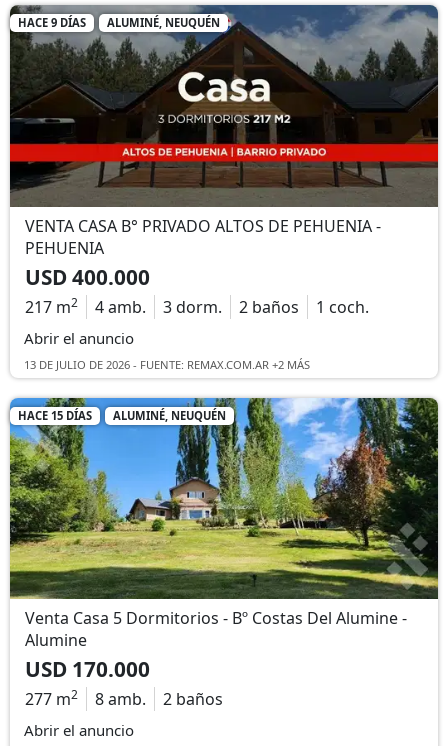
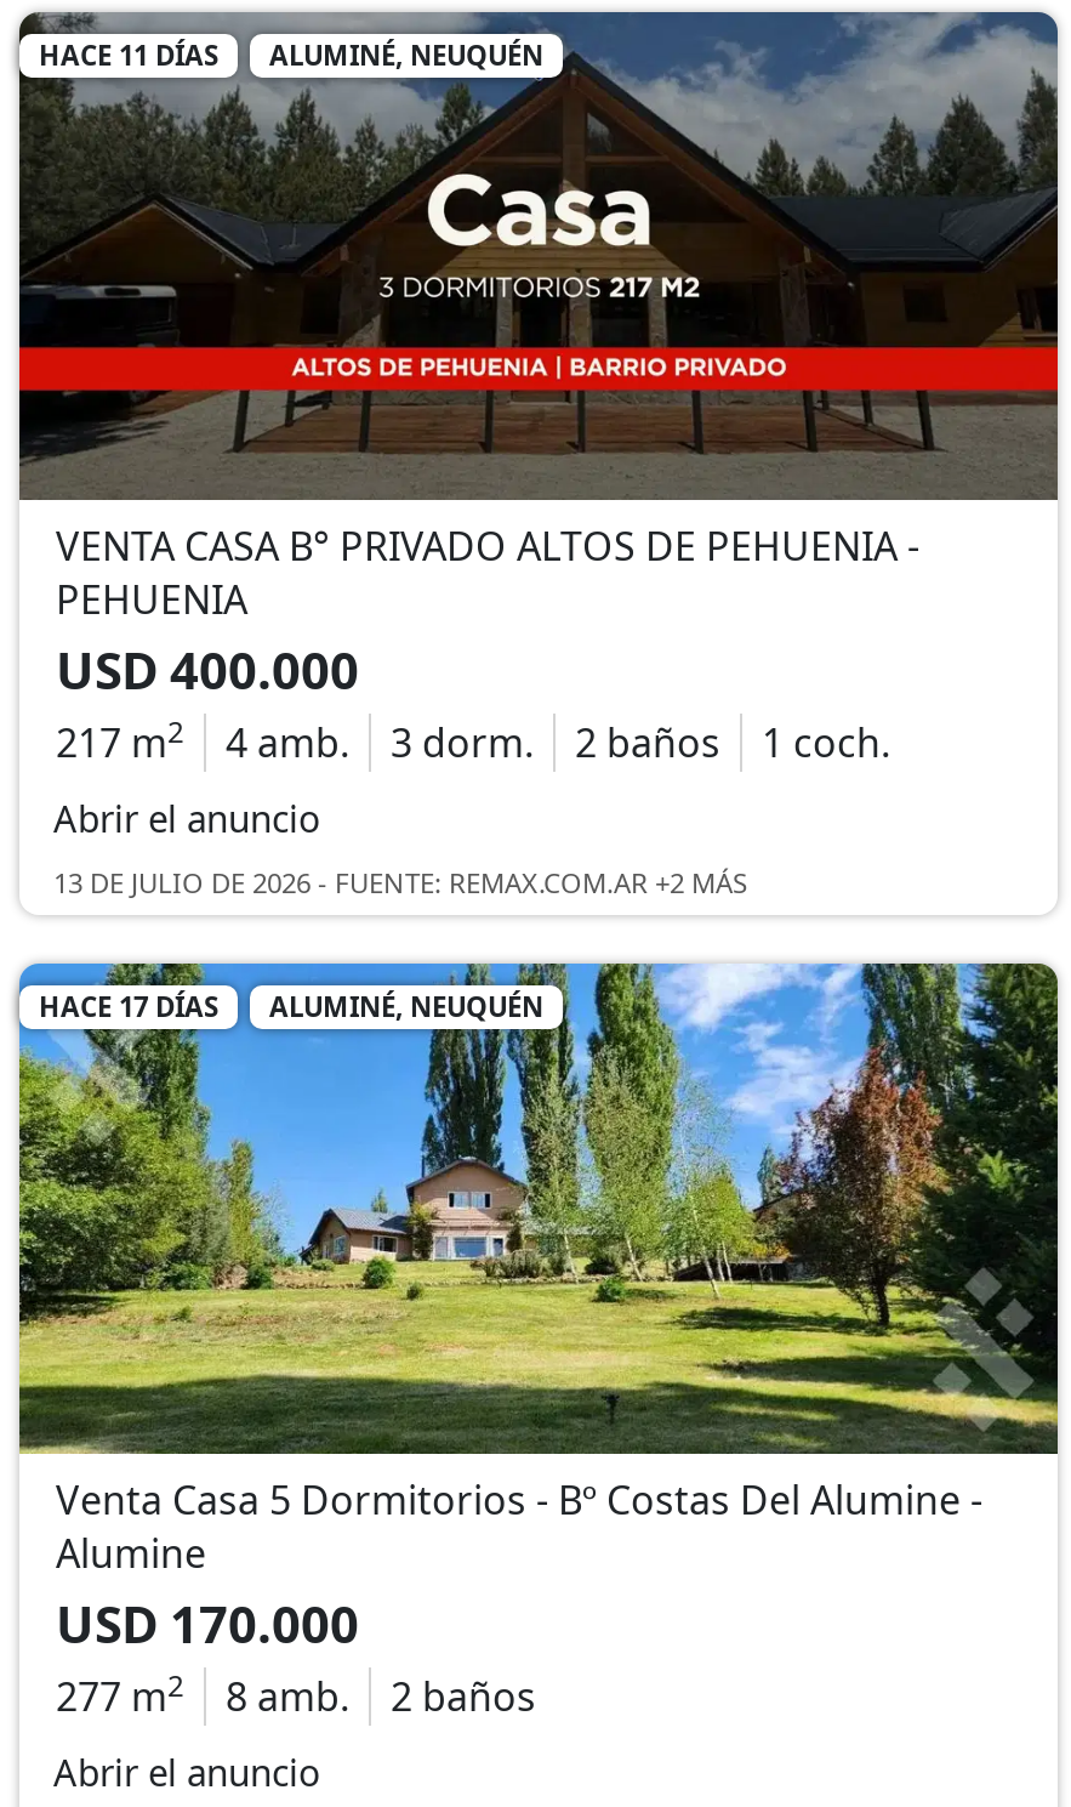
[18,15,220,30] HACE 9 DÍAS ALUMINÉ, NEUQUÉN -> [39,35,543,72] HACE 11 DÍAS ALUMINÉ, NEUQUÉN
[18,407,226,422] HACE 15 DÍAS ALUMINÉ, NEUQUÉN -> [39,988,543,1024] HACE 17 DÍAS ALUMINÉ, NEUQUÉN

